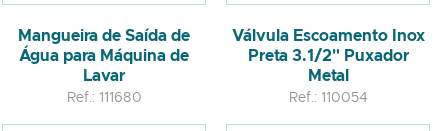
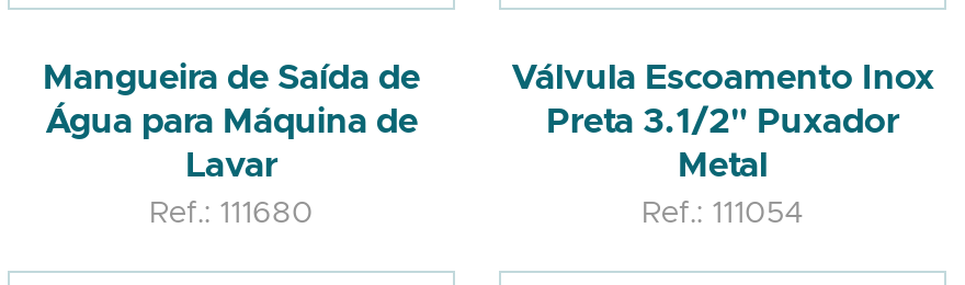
[288,88,367,105] Ref.: 110054 -> [642,192,804,229] Ref.: 111054

